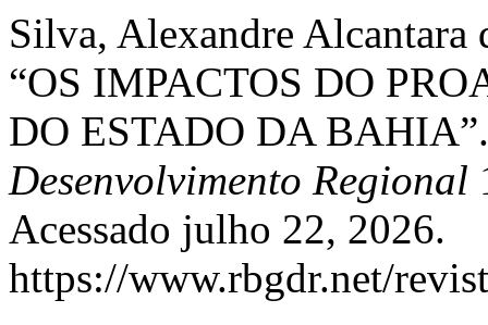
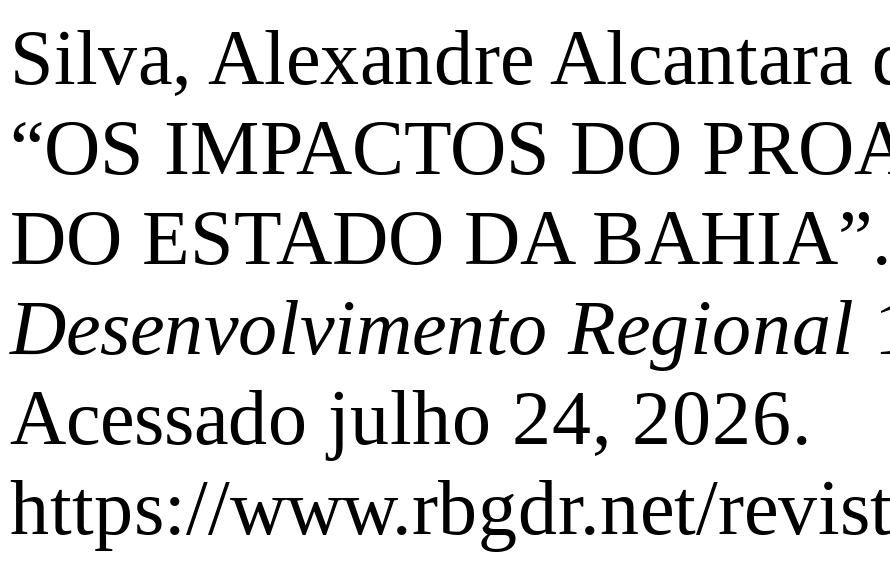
[9,205,446,252] Acessado julho 22, 2026. -> [10,374,812,460] Acessado julho 24, 2026.

